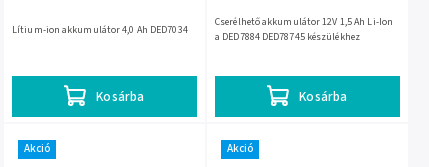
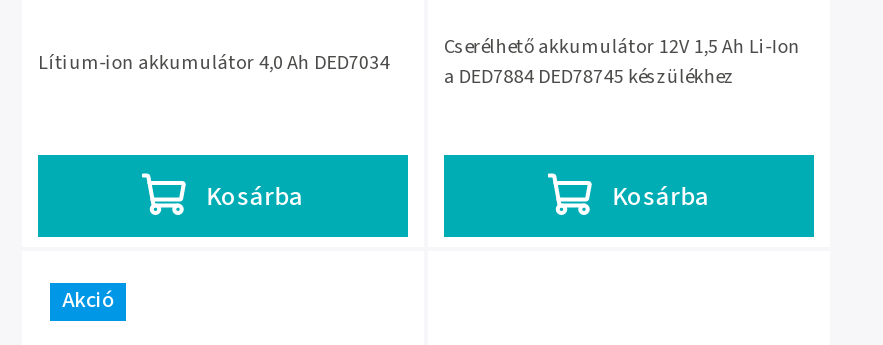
[227,141,253,156] Akció -> none

